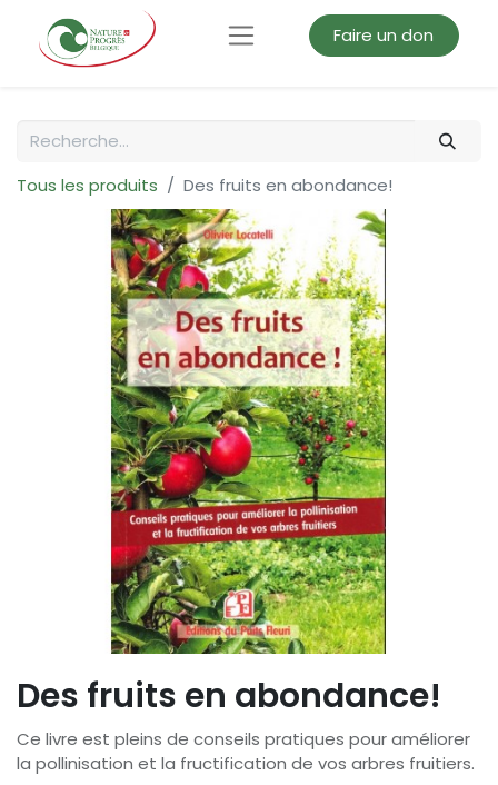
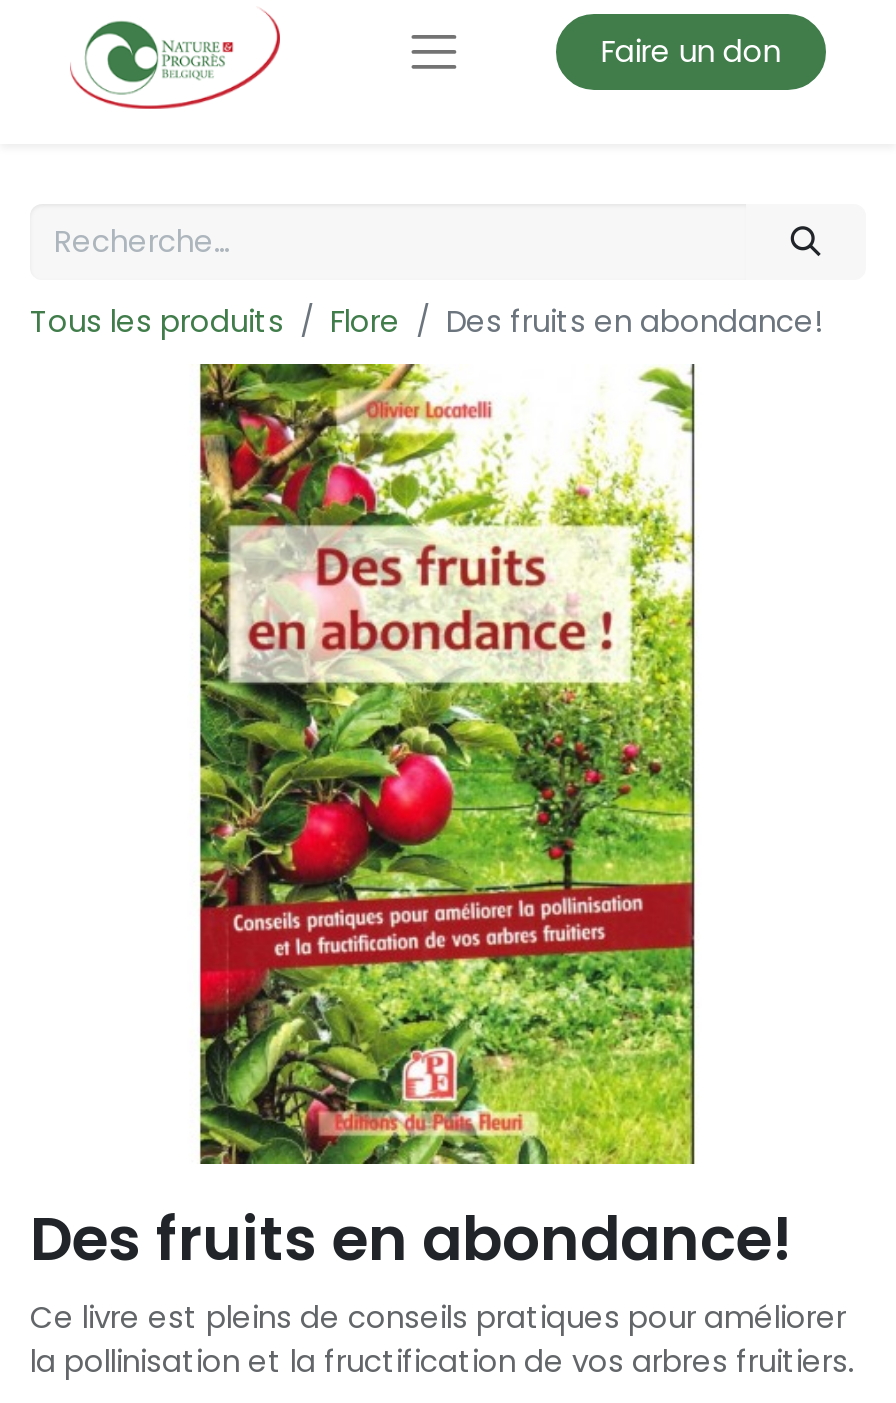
none -> [330,301,400,343] Flore

